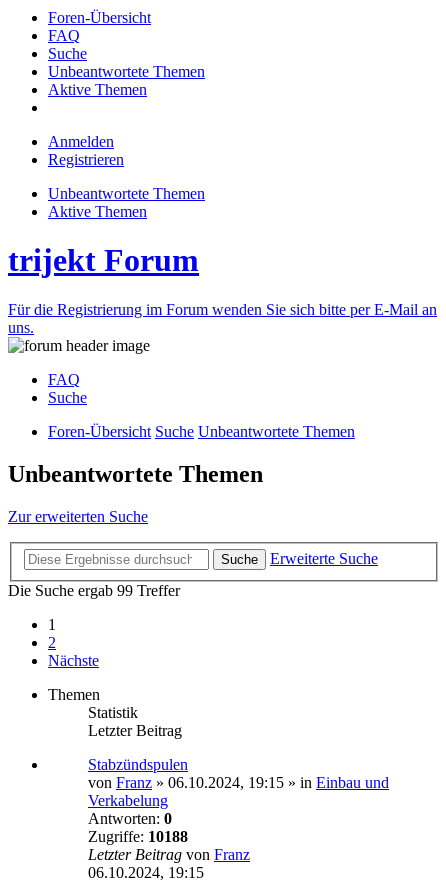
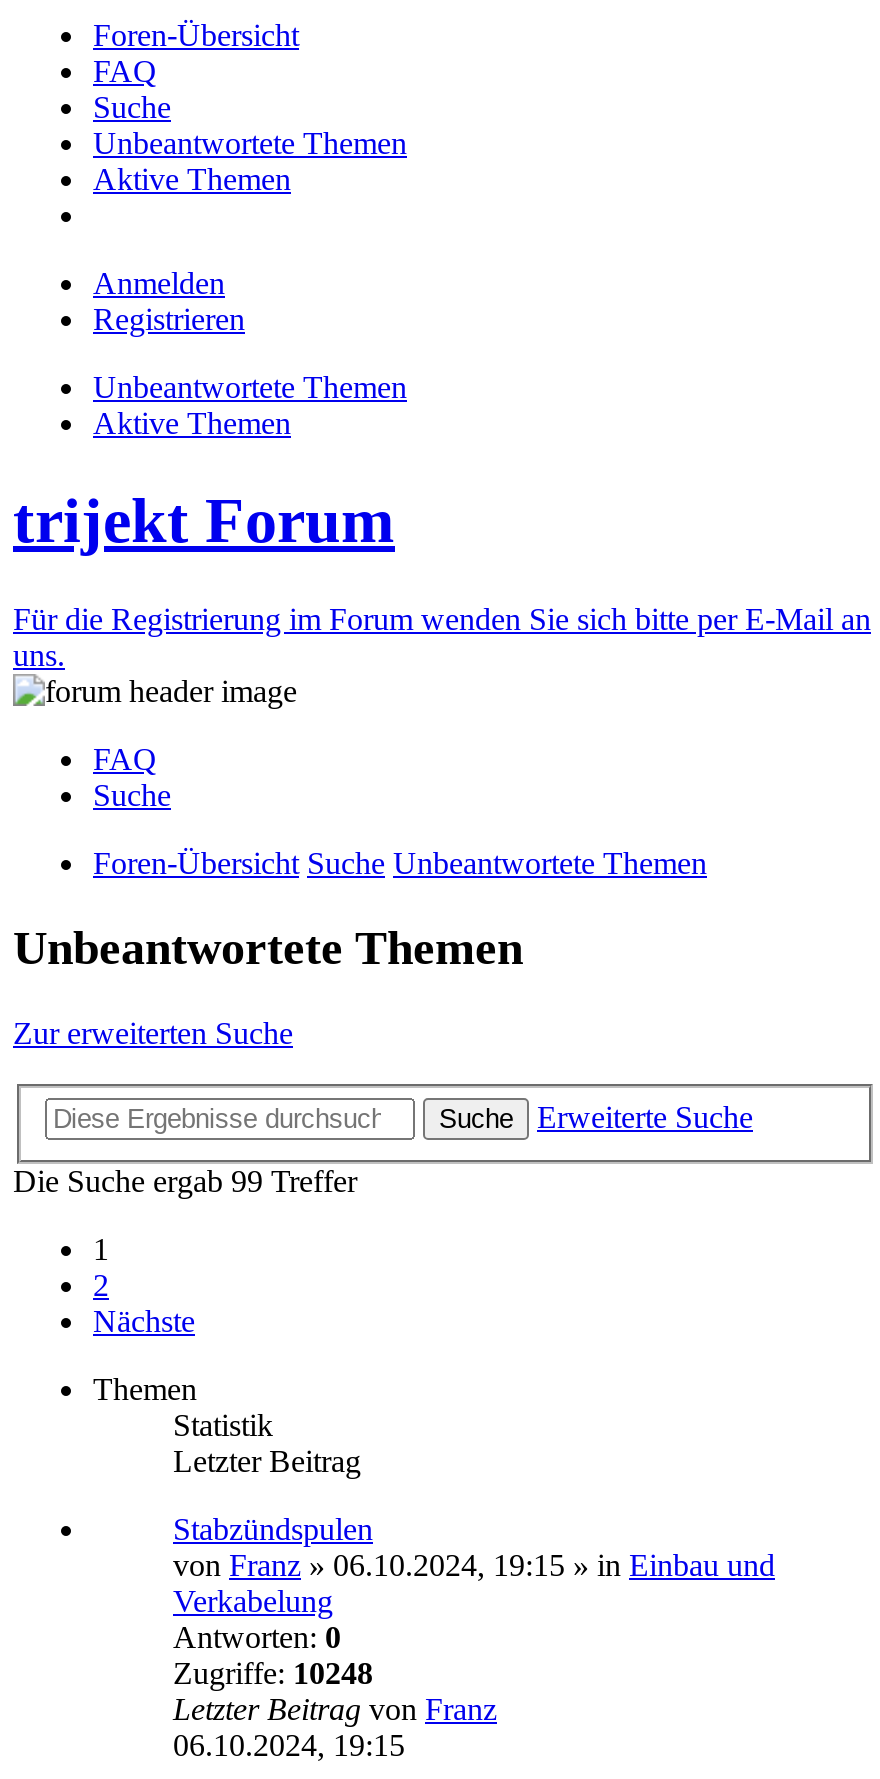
[88,828,188,845] Zugriffe: 10188 -> [173,1657,373,1691] Zugriffe: 10248

